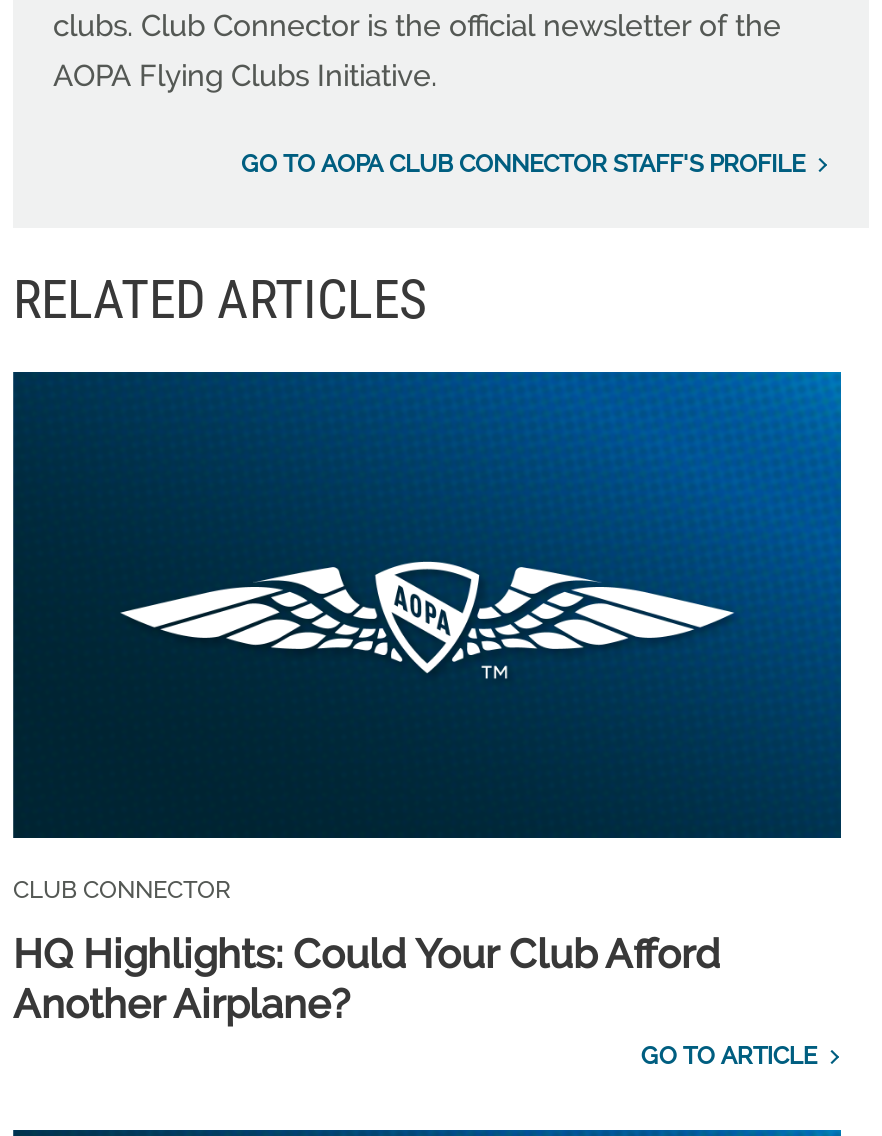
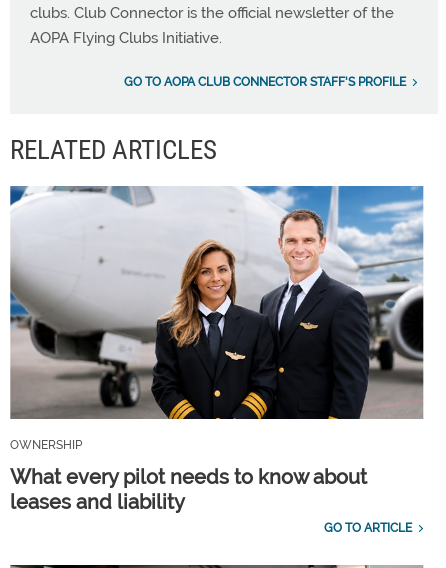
[11,370,843,904] [image] | CLUB CONNECTOR -> [9,185,424,452] [image] | OWNERSHIP
[13,930,721,1028] HQ Highlights: Could Your Club Afford | Another Airplane? -> [10,465,367,514] What every pilot needs to know about | leases and liability

